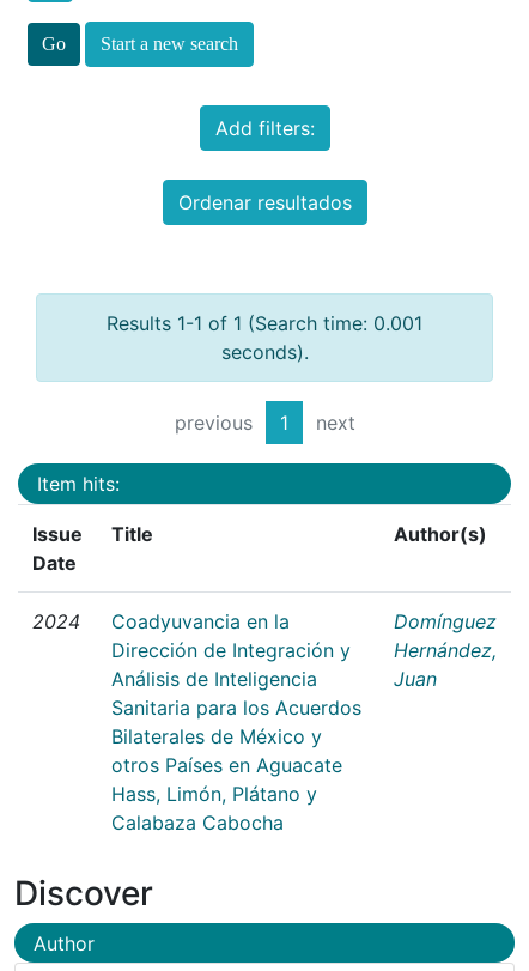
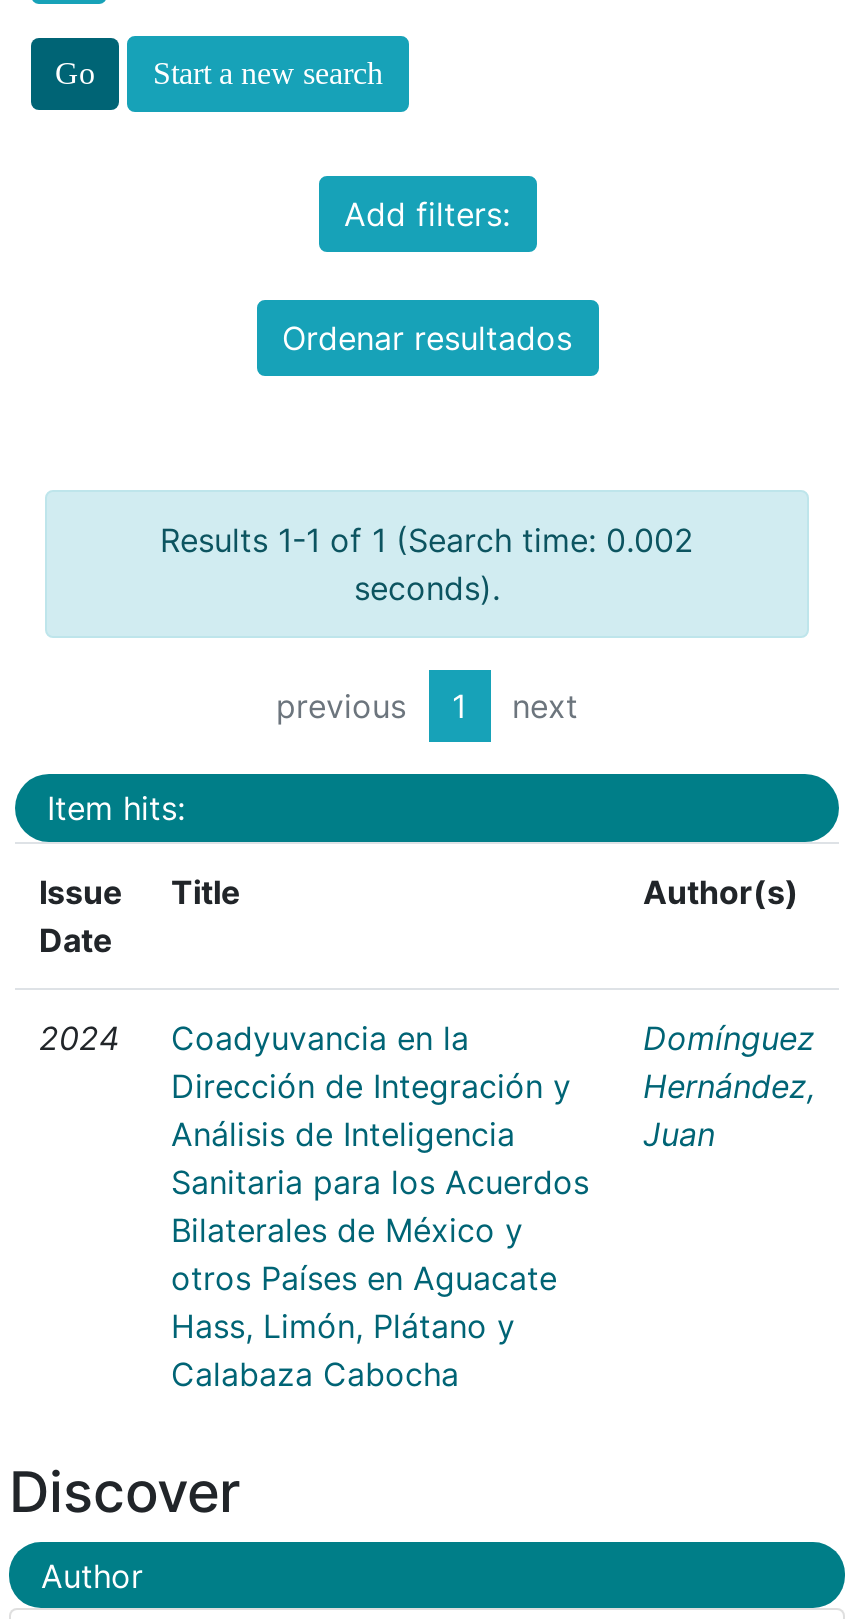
[107,311,422,335] Results 1-1 of 1 (Search time: 0.001 -> [160,520,694,560] Results 1-1 of 1 (Search time: 0.002

